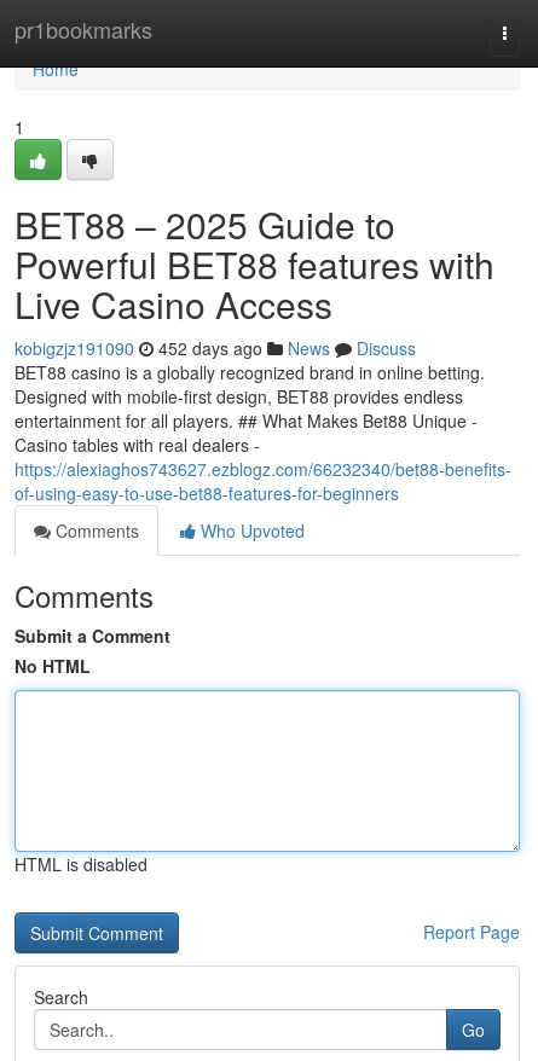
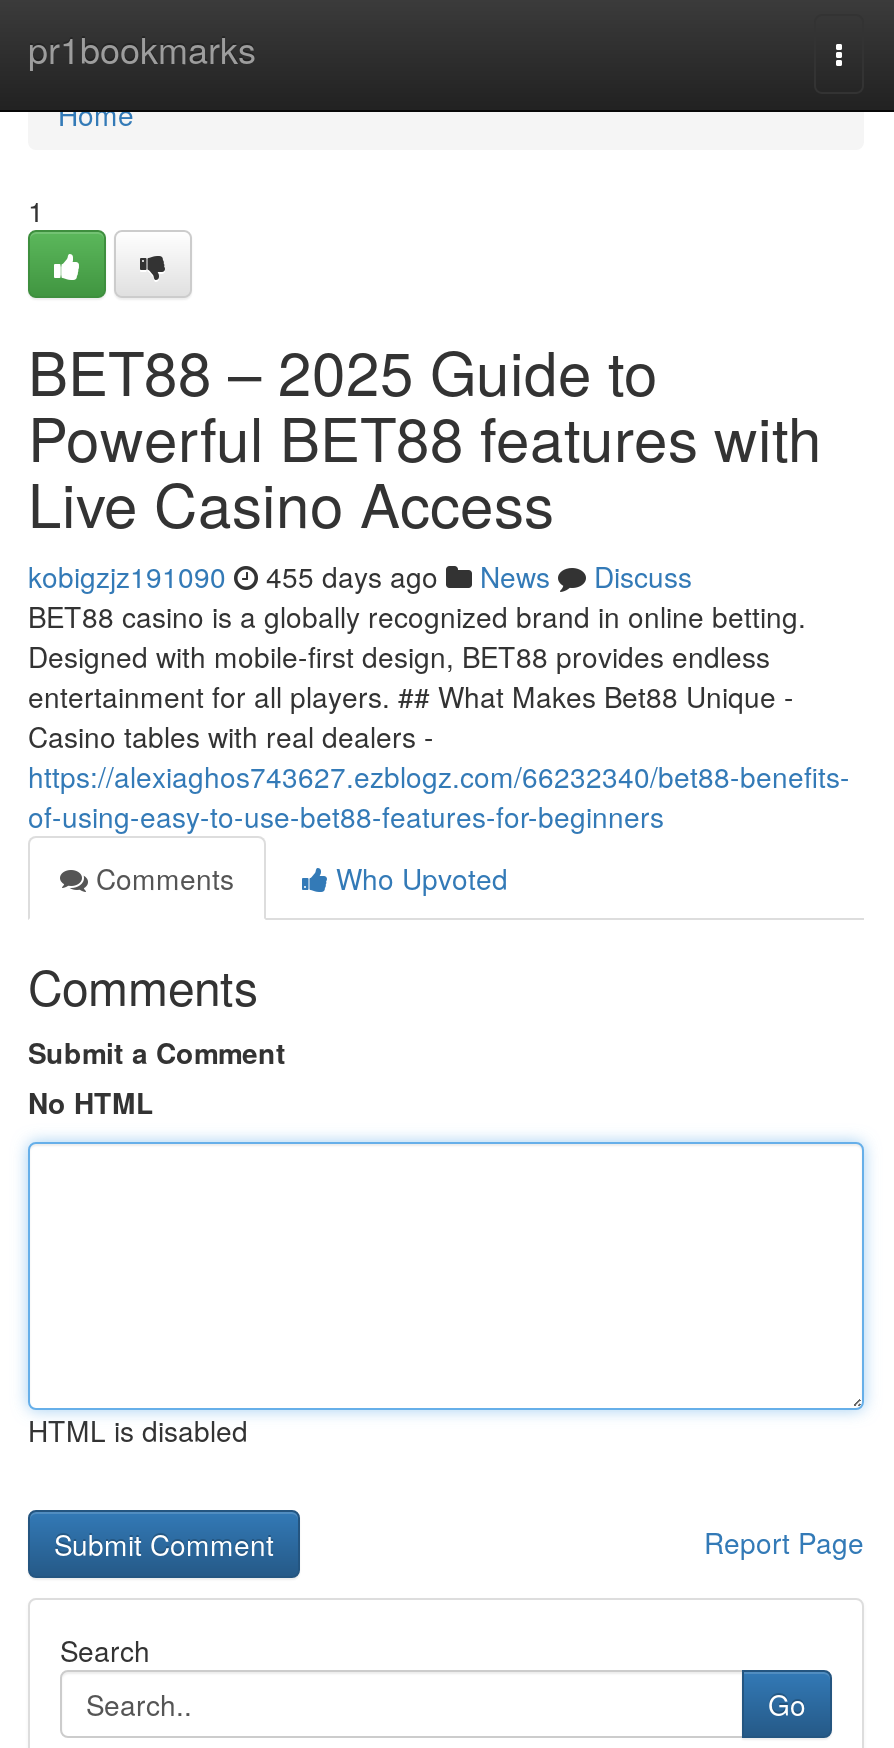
[15,336,416,360] kobigzjz191090 452 days ago News Discuss -> [28,556,692,596] kobigzjz191090 455 days ago News Discuss

